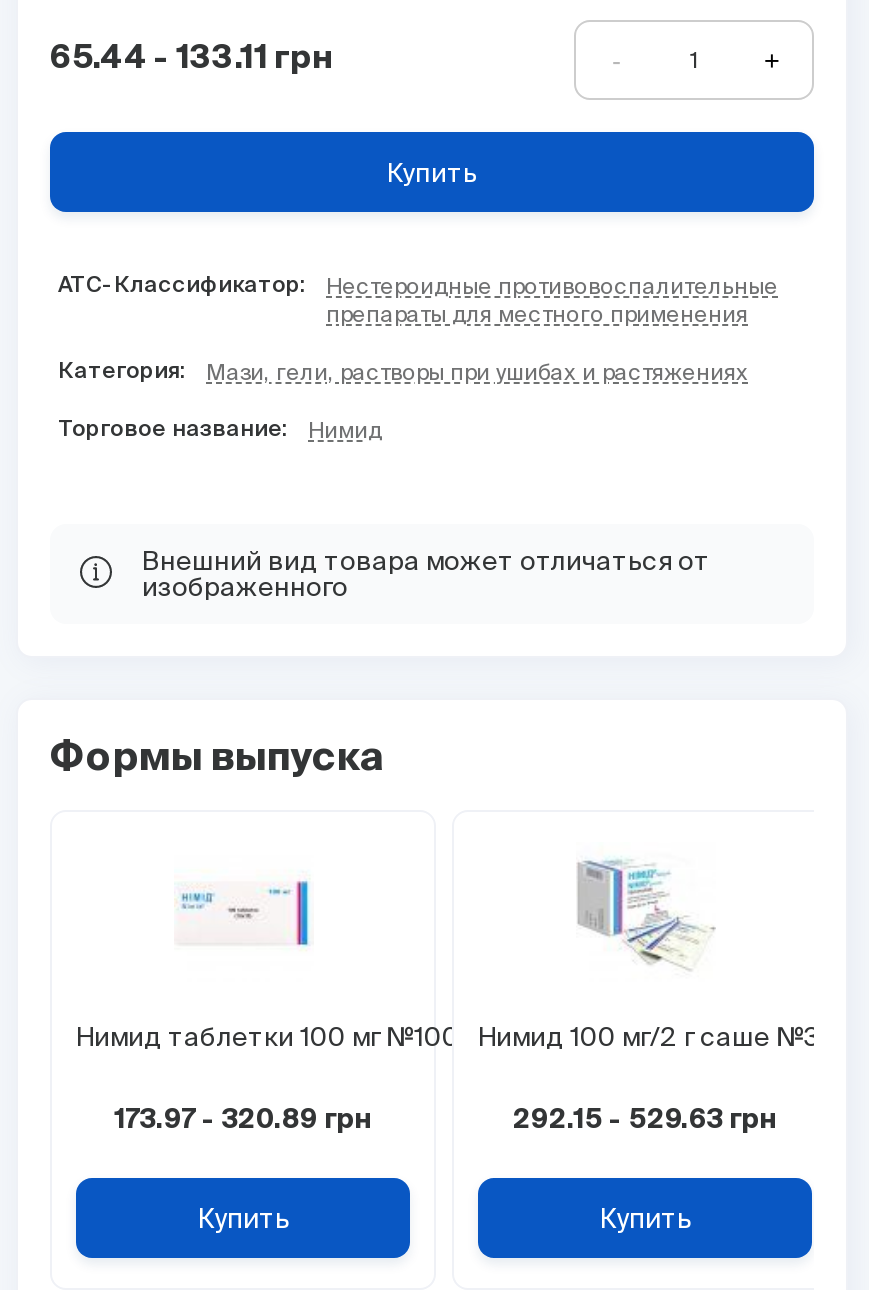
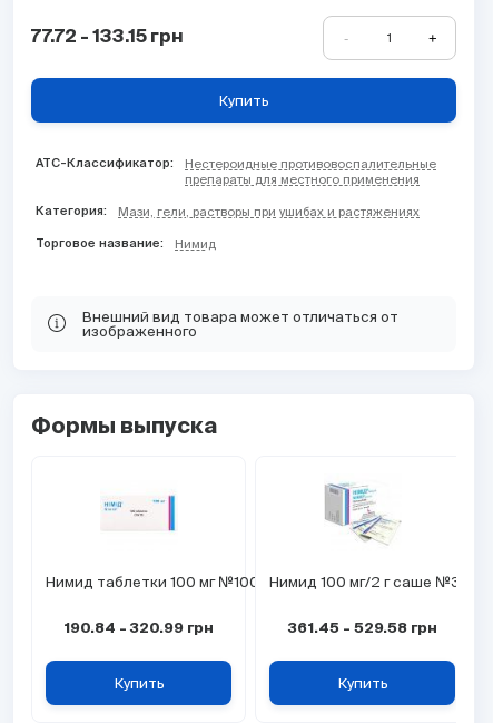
[50,43,334,75] 65.44 - 133.11 грн -> [31,28,184,46] 77.72 - 133.15 грн
[114,1108,372,1134] 173.97 - 320.89 грн -> [63,622,214,636] 190.84 - 320.99 грн
[513,1108,777,1134] 292.15 - 529.63 грн -> [288,622,437,636] 361.45 - 529.58 грн

